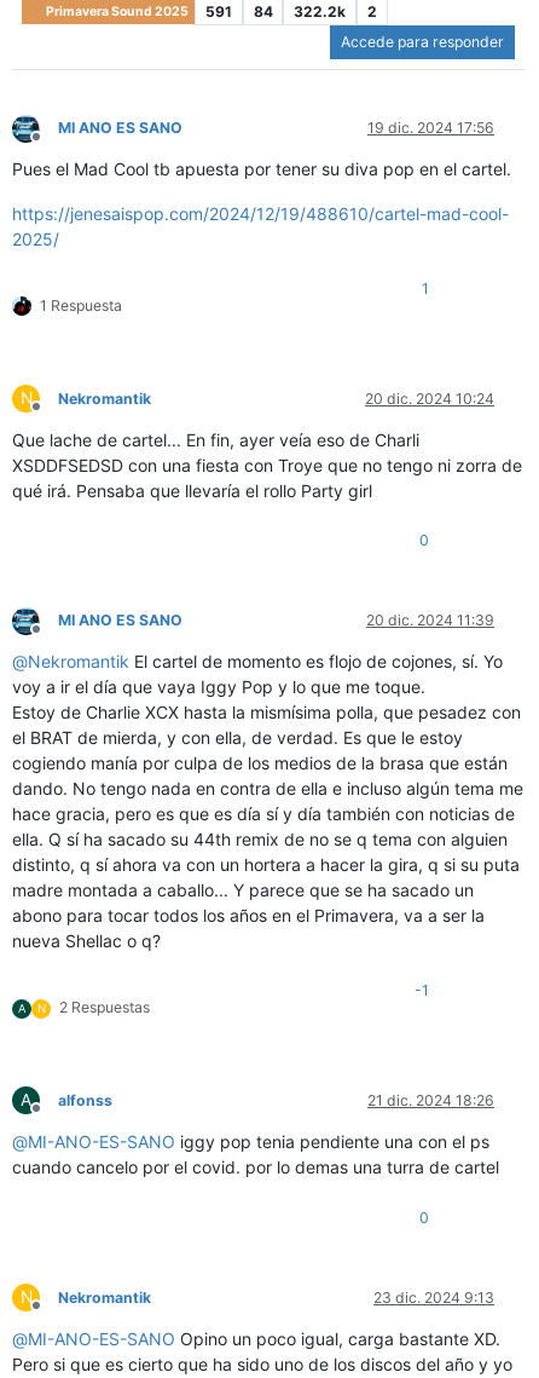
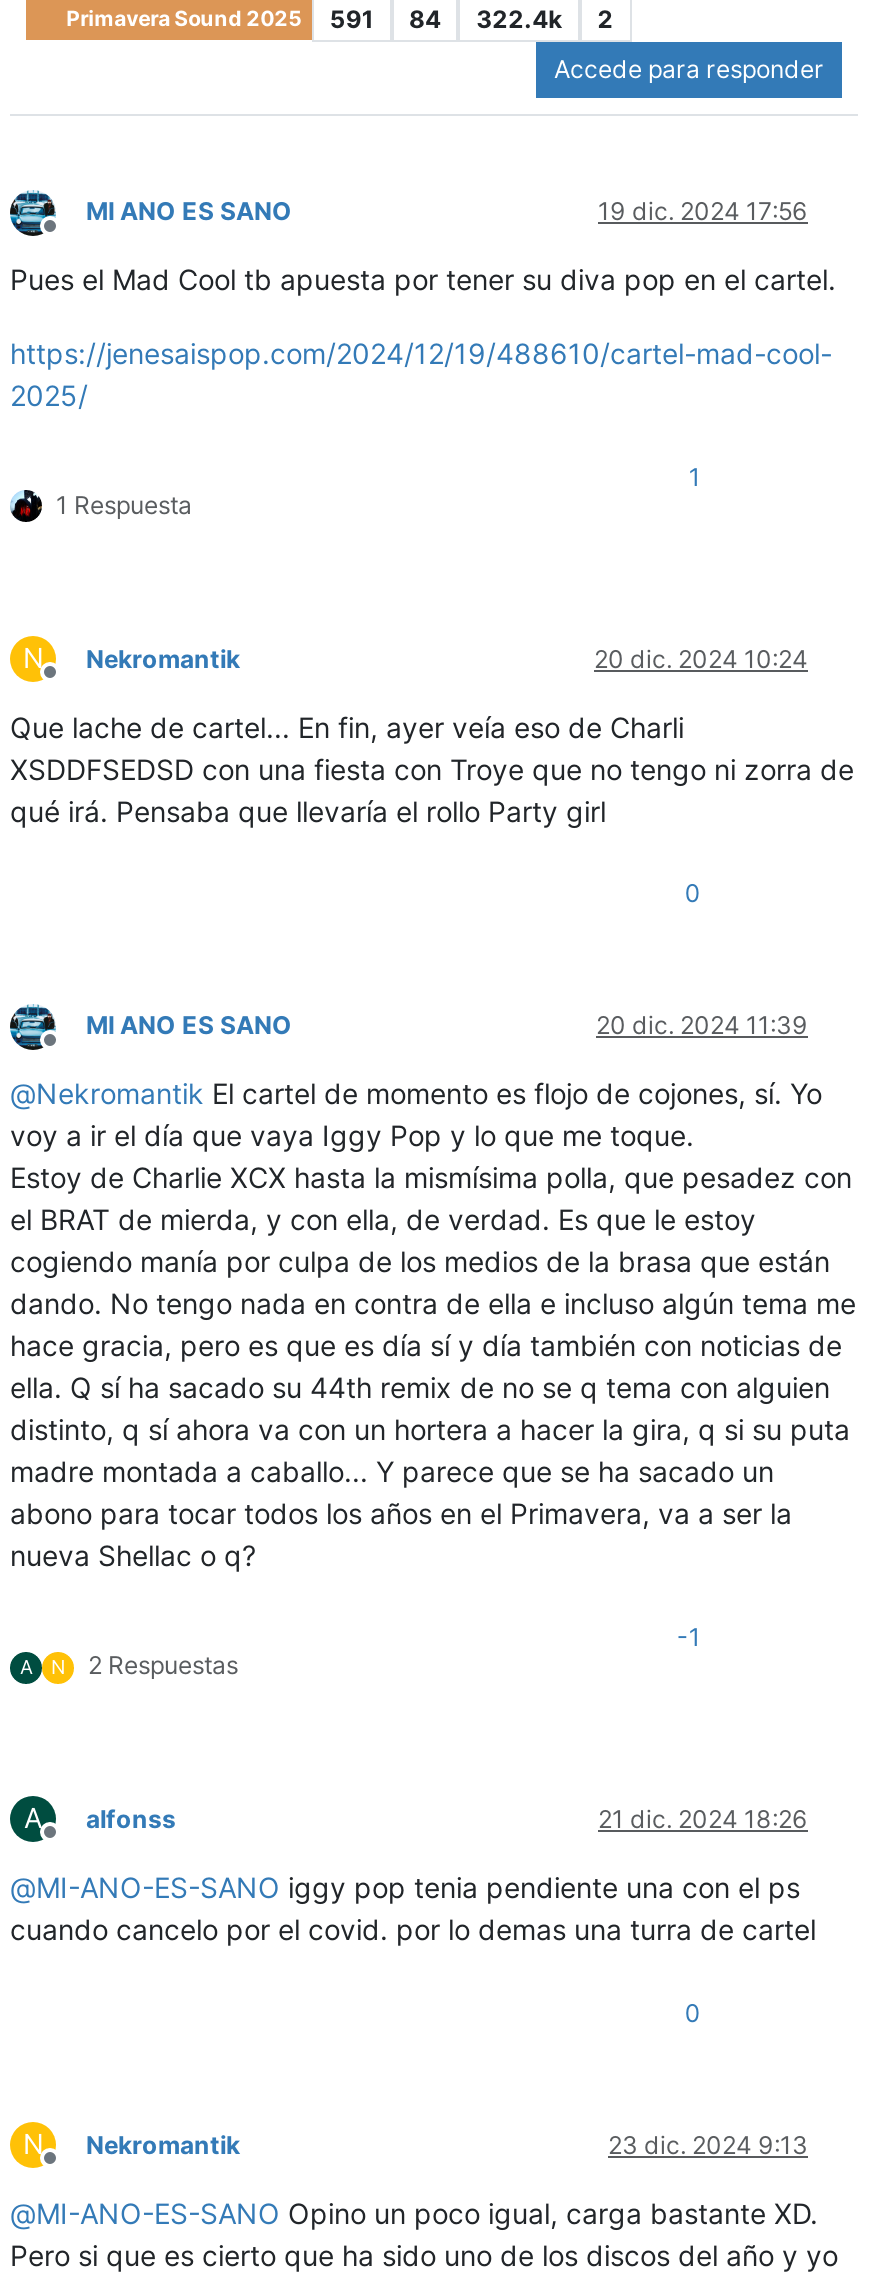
[44,2,377,20] Primavera Sound 2025 591 84 322.2k 2 -> [62,4,613,34] Primavera Sound 2025 591 84 322.4k 2

